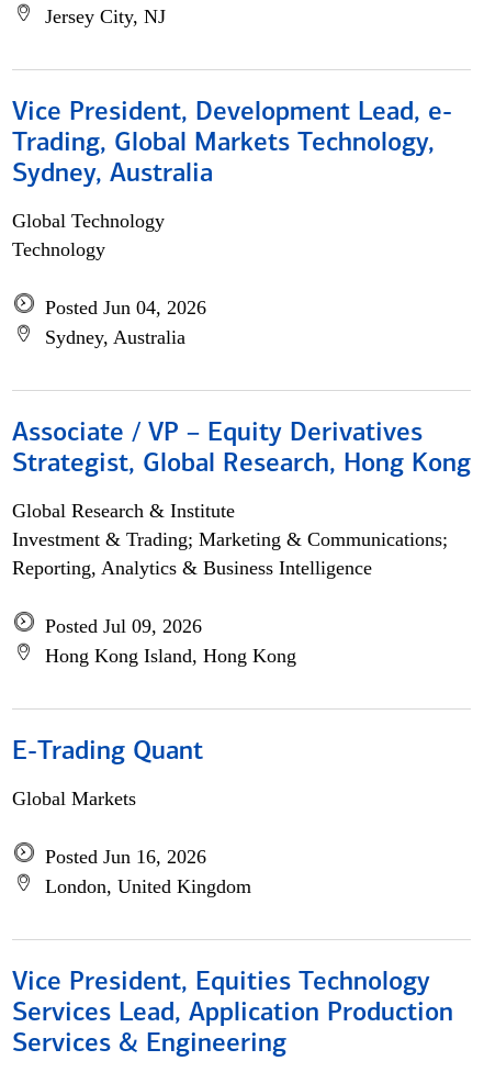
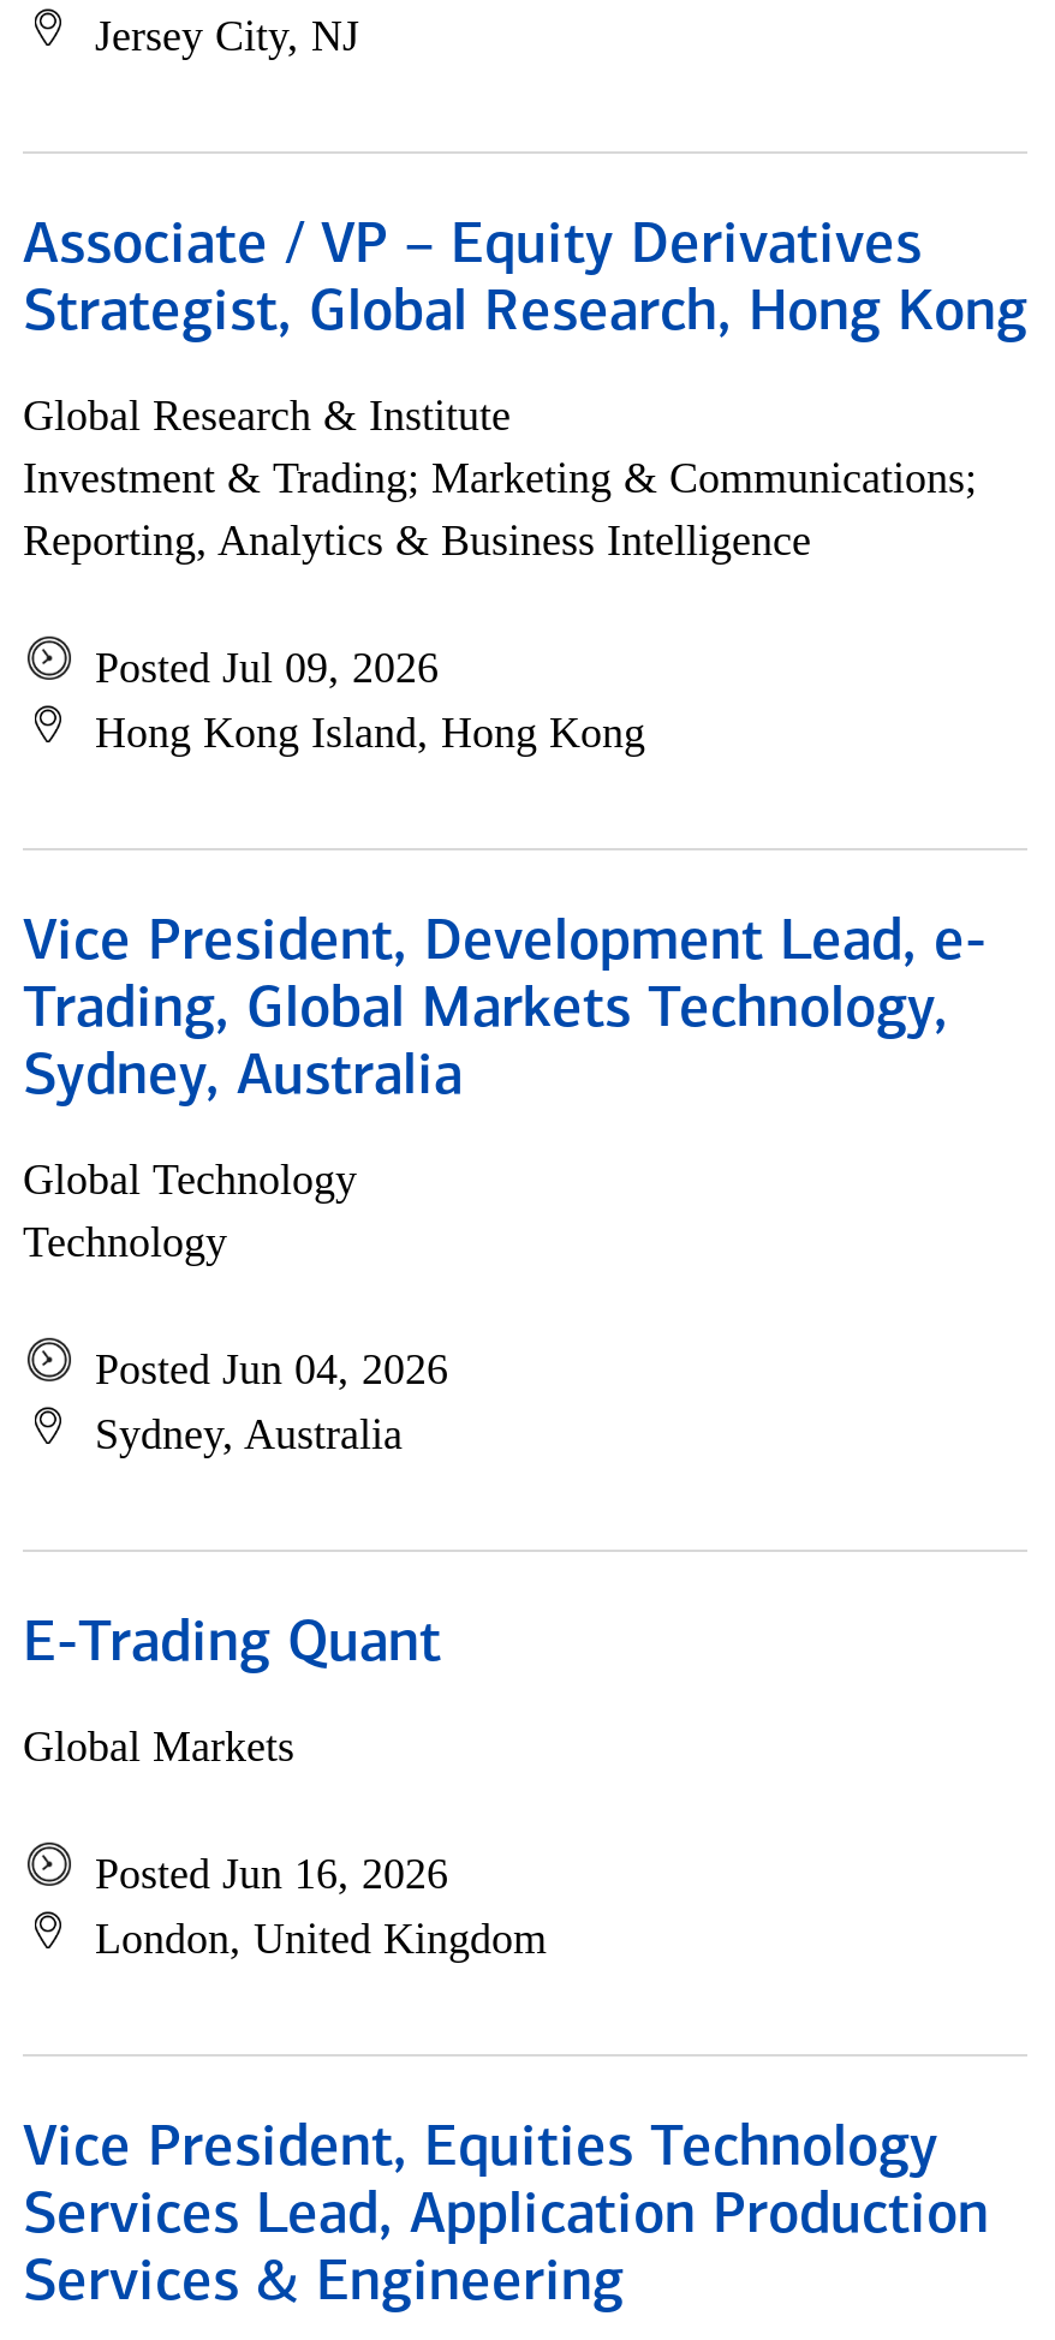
moved [12,100,452,348] -> [23,915,987,1458]: Vice President, Development Lead, e- | Trading, Global Markets Technology, | Sydney, Australia | Global Technology | Technology | Posted Jun 04, 2026 | Sydney, Australia
moved [12,421,471,667] -> [23,219,1027,757]: Associate / VP – Equity Derivatives | Strategist, Global Research, Hong Kong | Global Research & Institute | Investment & Trading; Marketing & Communications; | Reporting, Analytics & Business Intelligence | Posted Jul 09, 2026 | Hong Kong Island, Hong Kong

